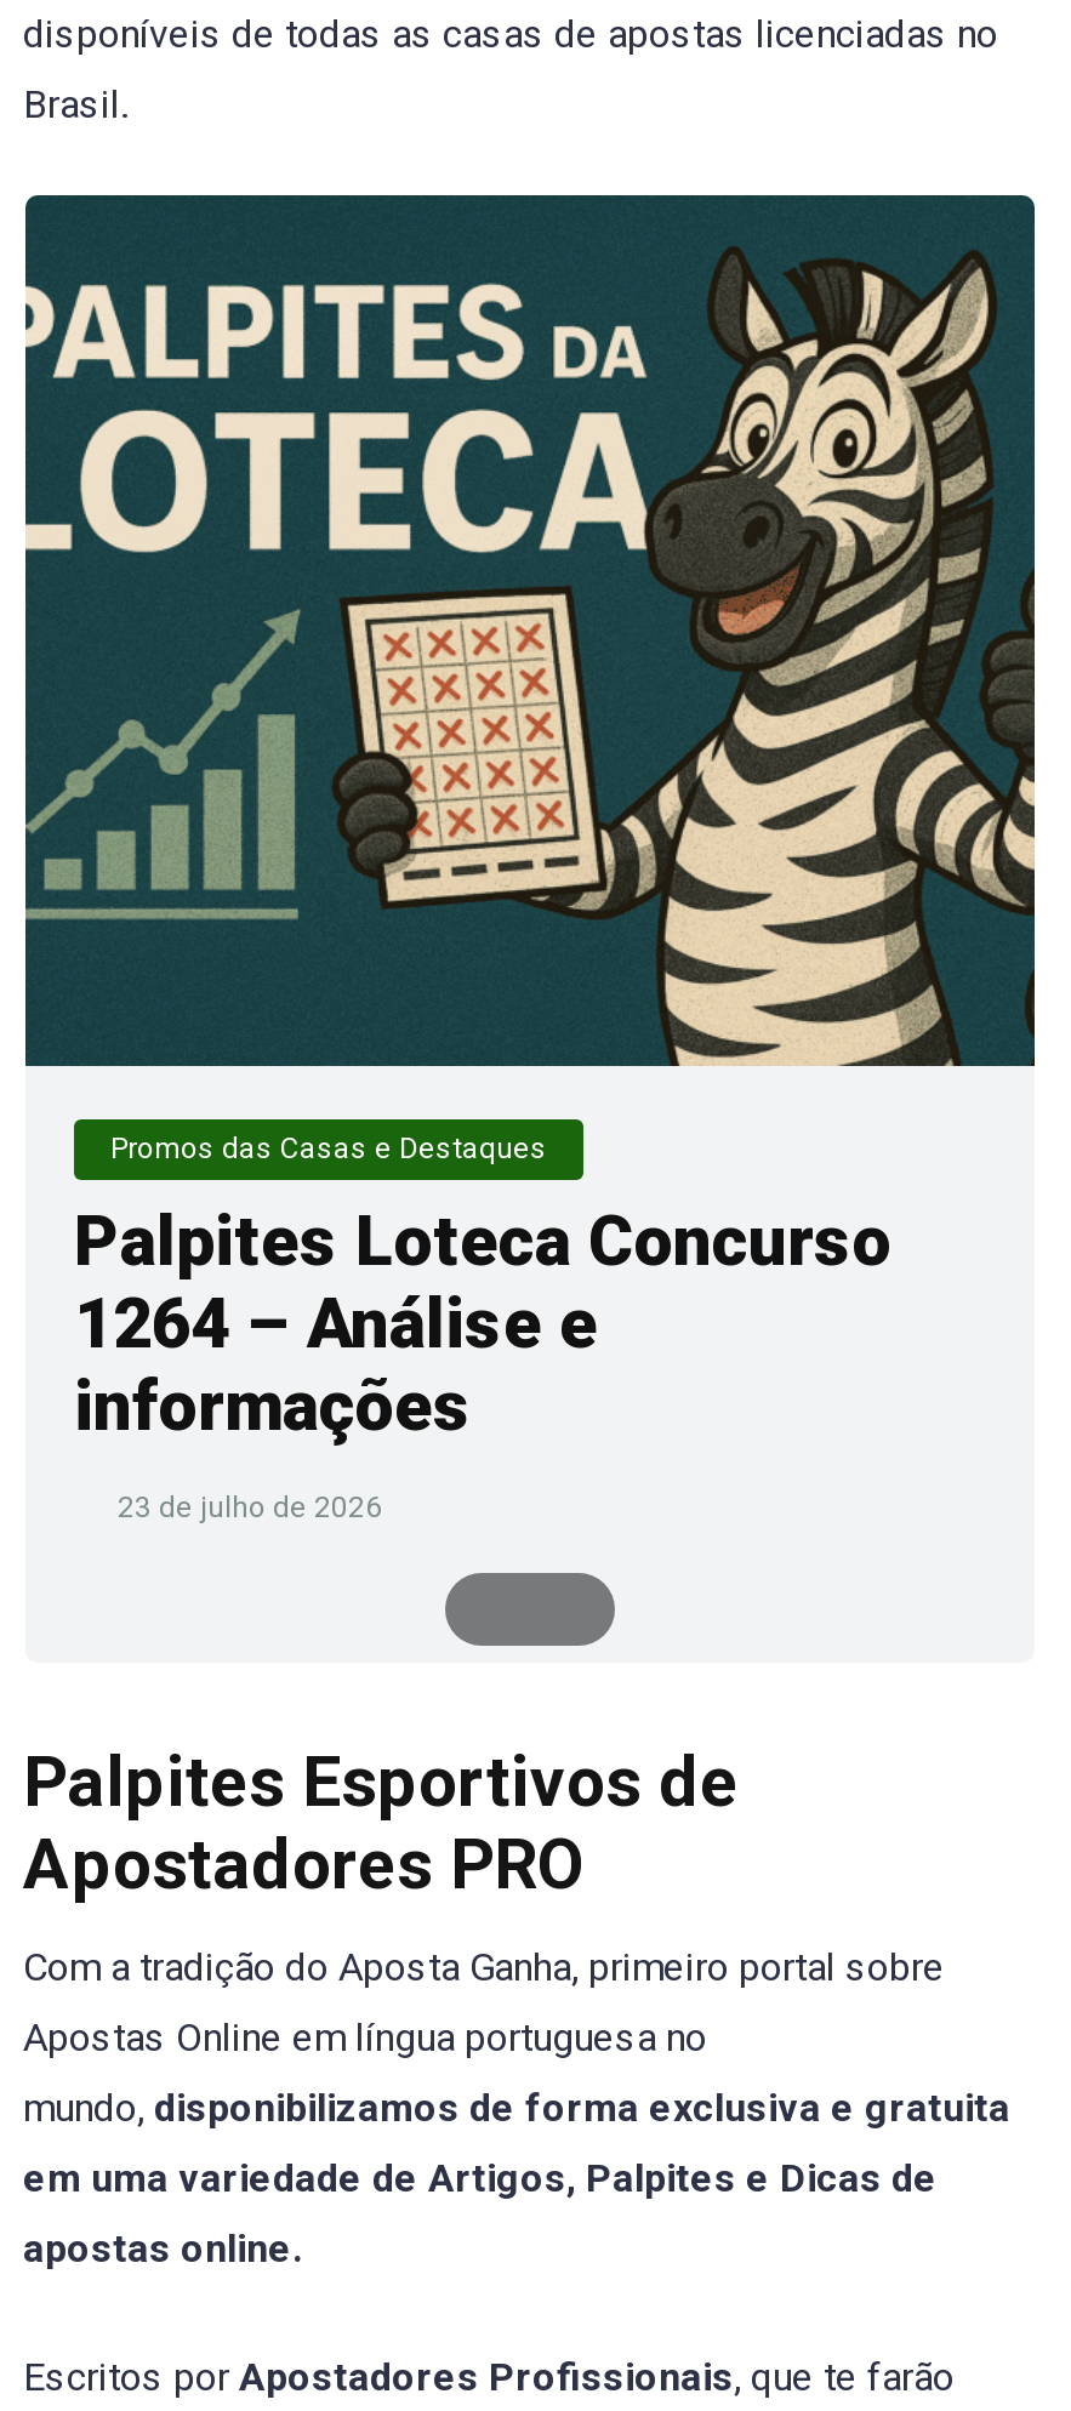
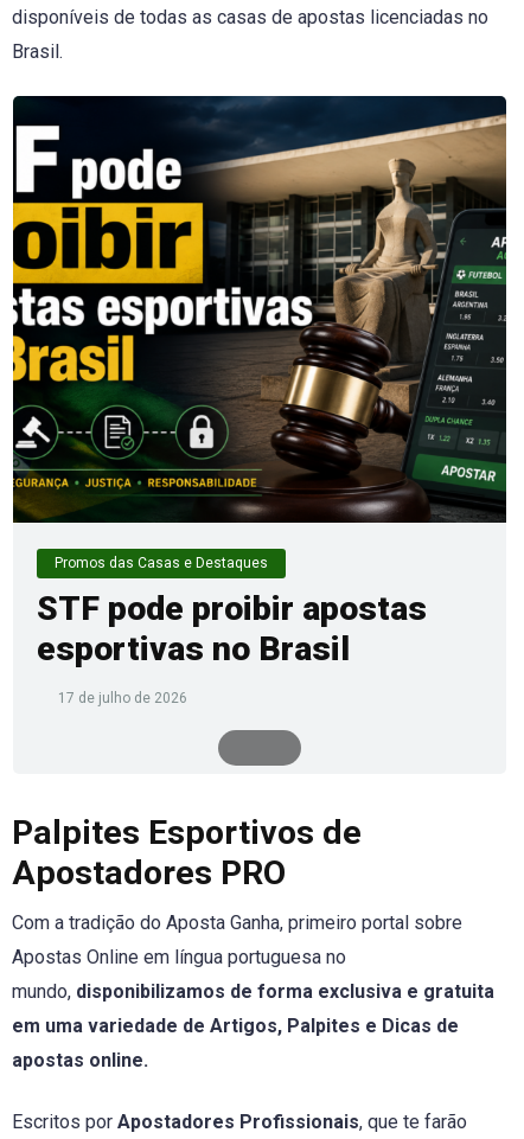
[23,195,1037,1068] [image] -> [12,96,507,524] [image]
[74,1203,891,1448] Palpites Loteca Concurso | 1264 – Análise e | informações -> [37,589,427,668] STF pode proibir apostas | esportivas no Brasil
[110,1492,382,1526] 23 de julho de 2026 -> [55,689,187,706] 17 de julho de 2026

